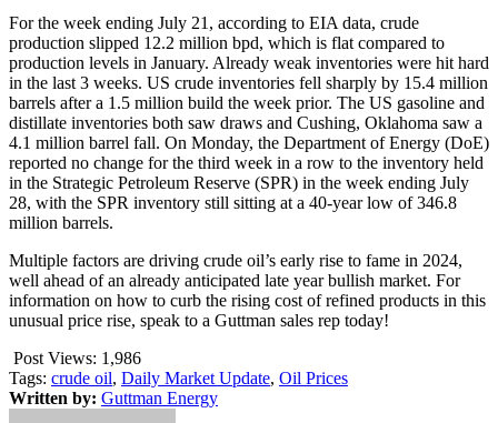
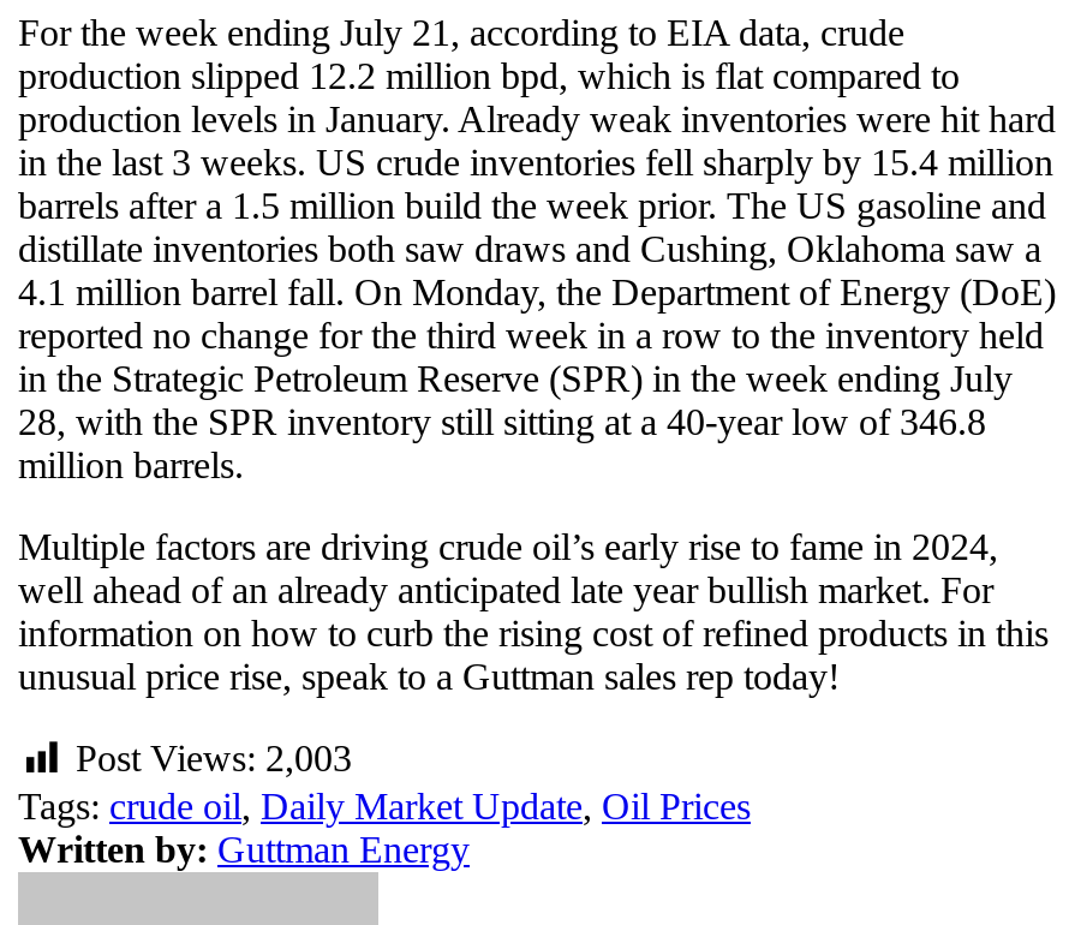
[13,349,141,368] Post Views: 1,986 -> [76,738,352,779] Post Views: 2,003

